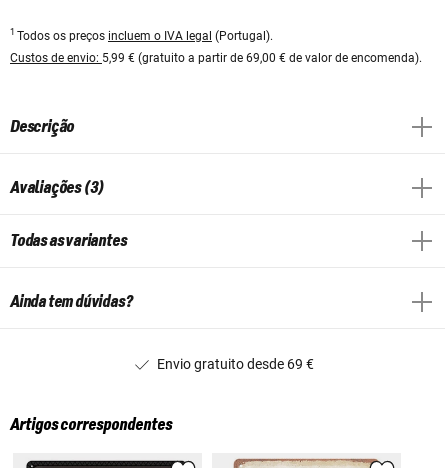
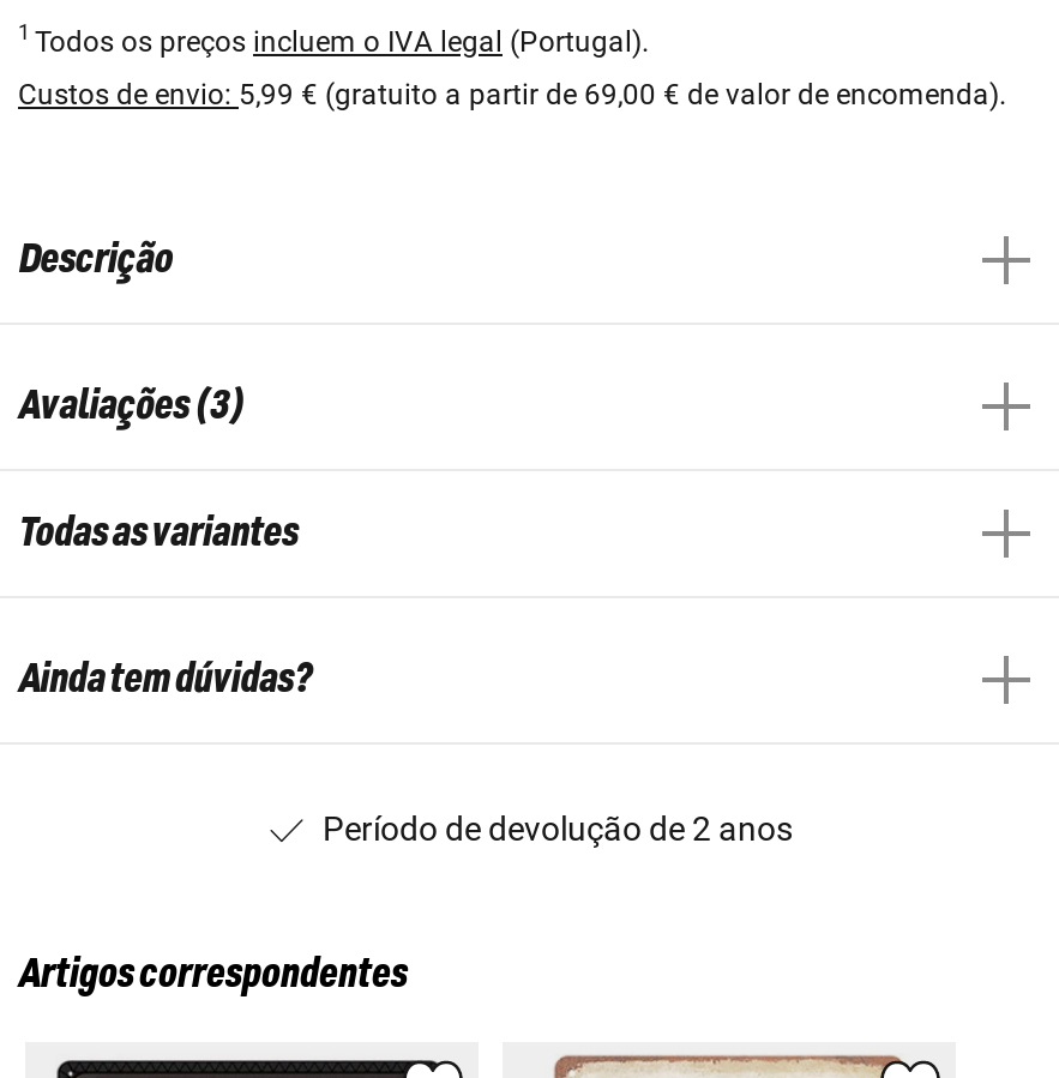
[156,356,313,372] Envio gratuito desde 69 € -> [323,809,793,847] Período de devolução de 2 anos

